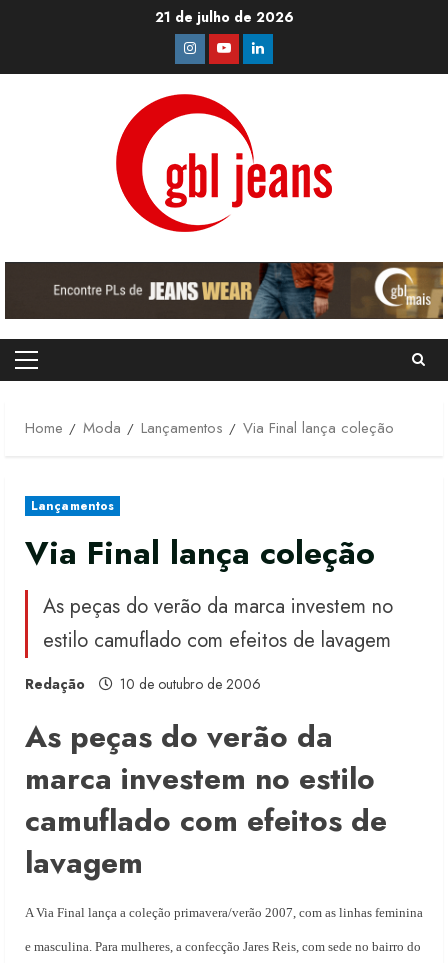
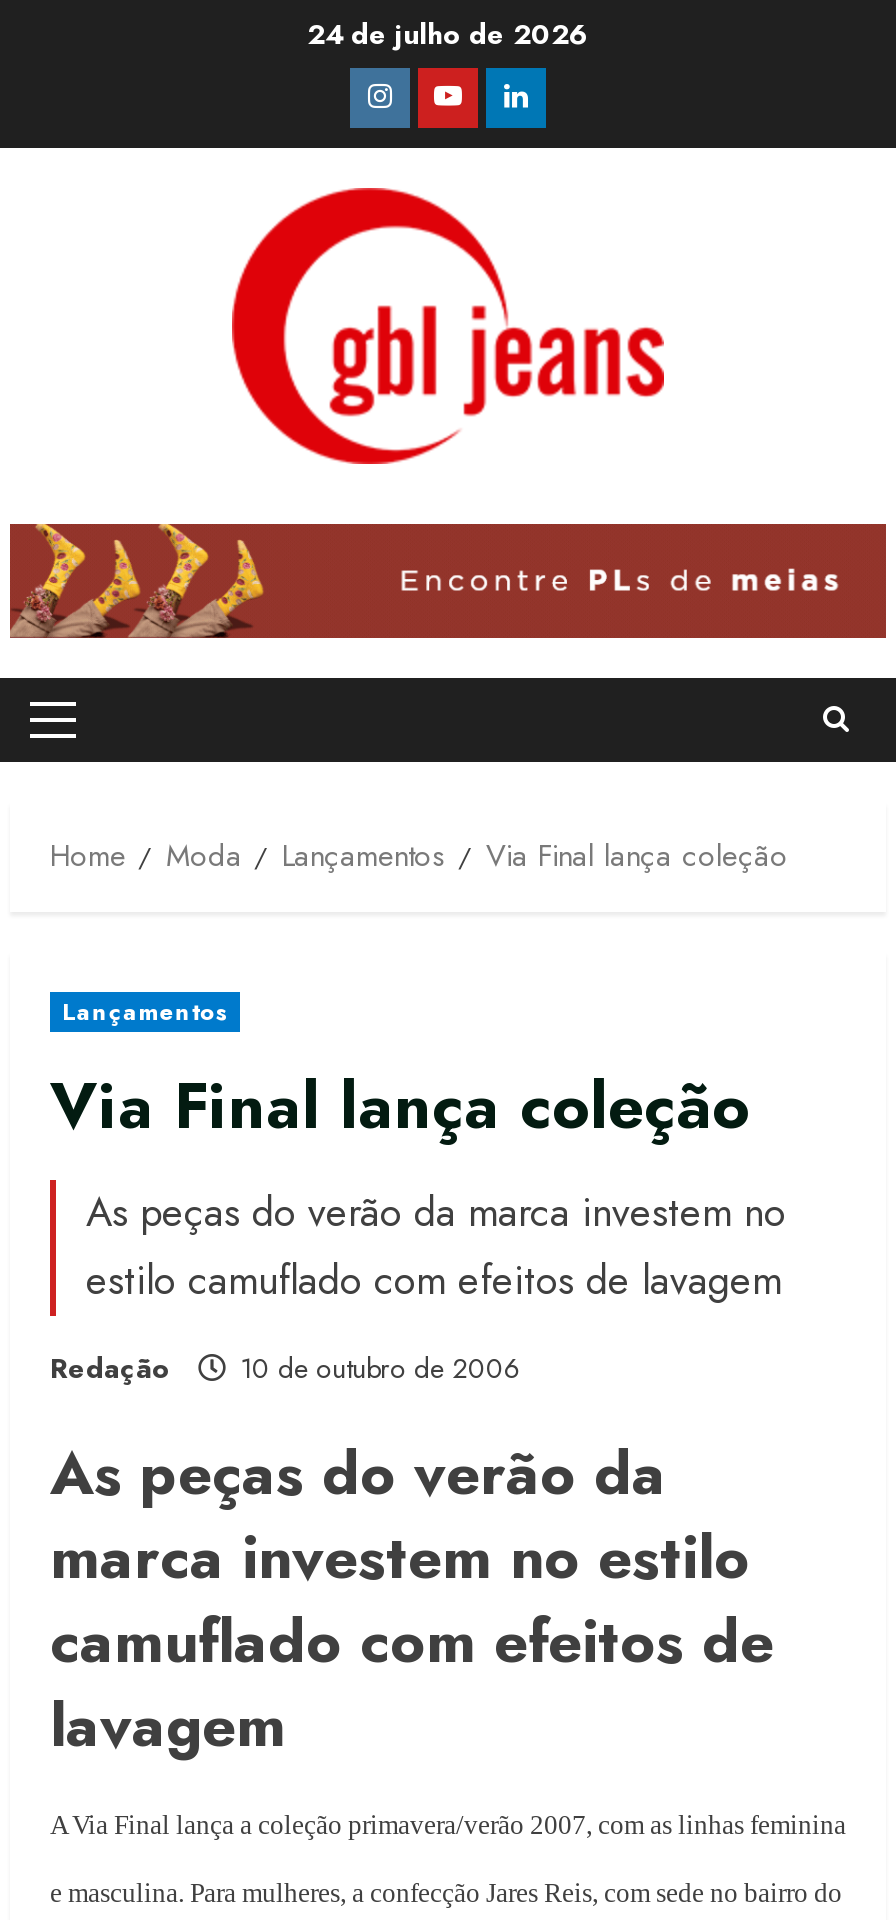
[154,7,293,27] 21 de julho de 2026 -> [307,14,589,54] 24 de julho de 2026
[4,261,443,320] [image] -> [8,522,886,640] [image]

